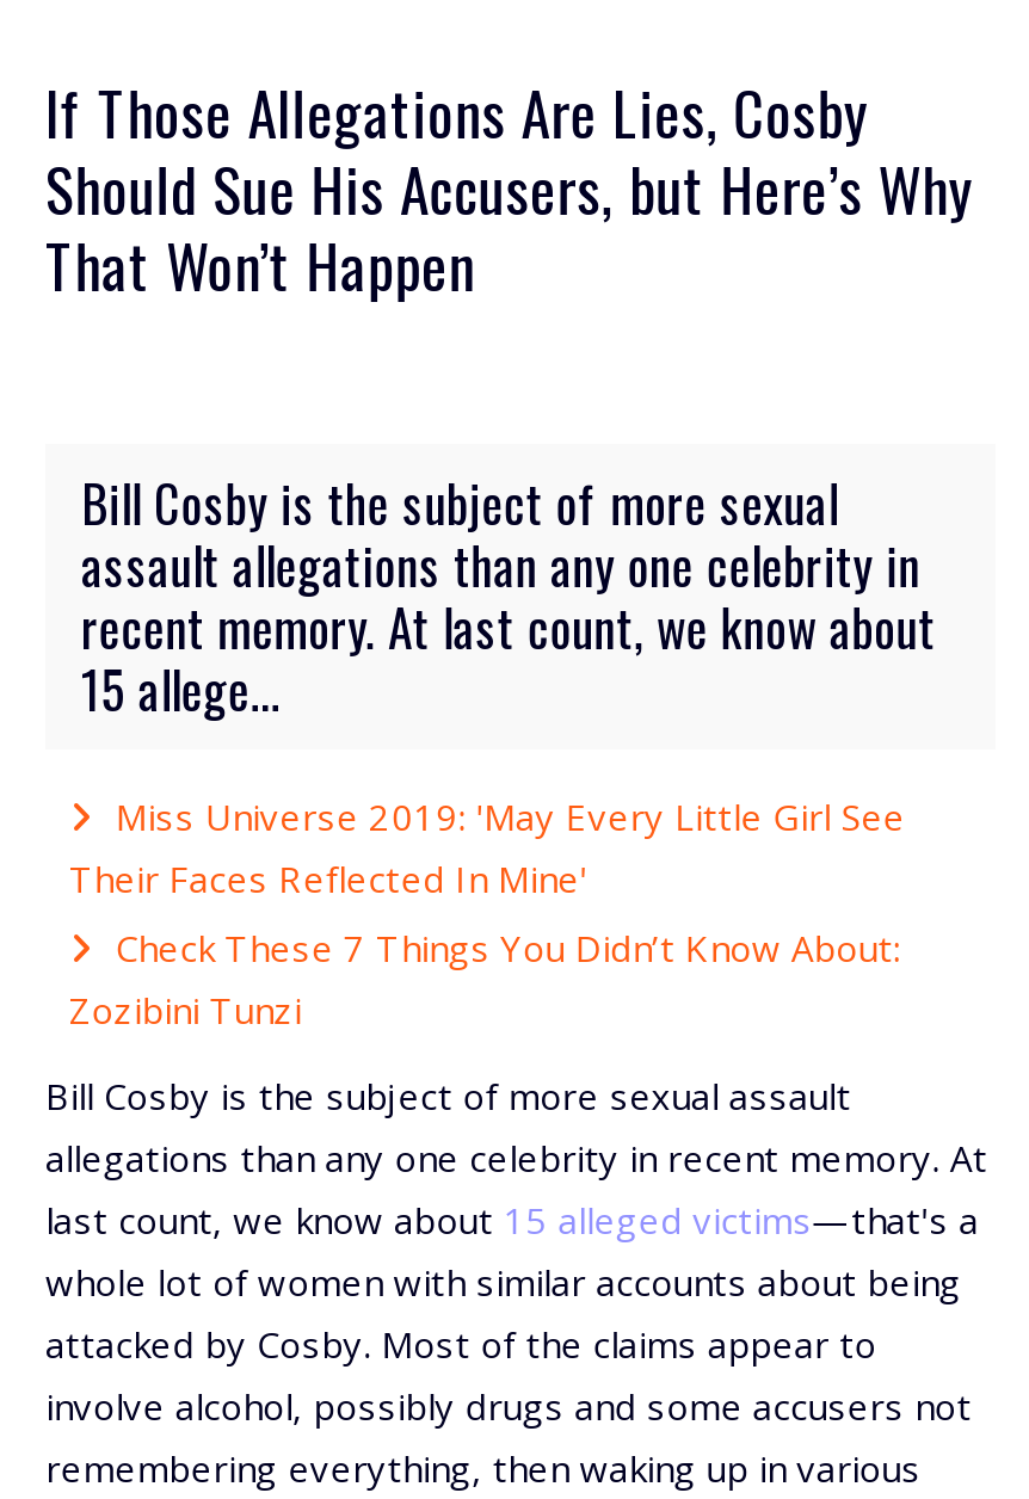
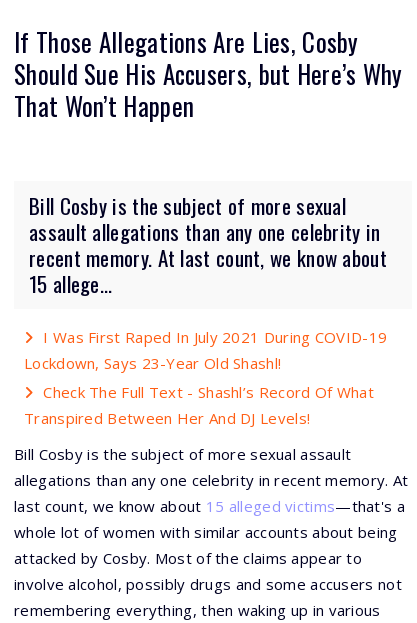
[69,792,905,1033] Miss Universe 2019: 'May Every Little Girl See | Their Faces Reflected In Mine' | Check These 7 Things You Didn’t Know About: | Zozibini Tunzi -> [24,327,387,428] I Was First Raped In July 2021 During COVID-19 | Lockdown, Says 23-Year Old Shashl! | Check The Full Text - Shashl’s Record Of What | Transpired Between Her And DJ Levels!

